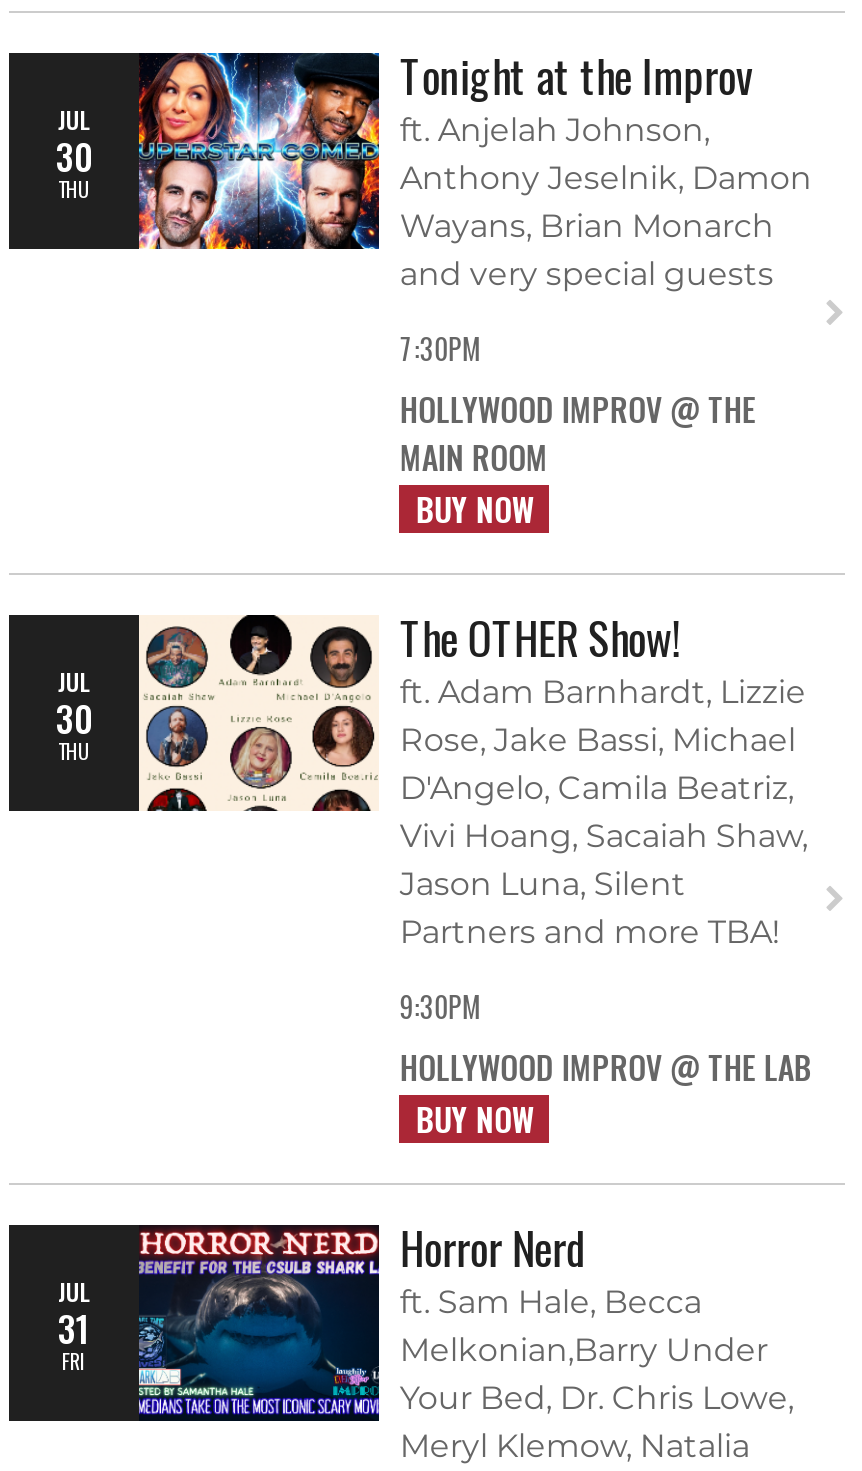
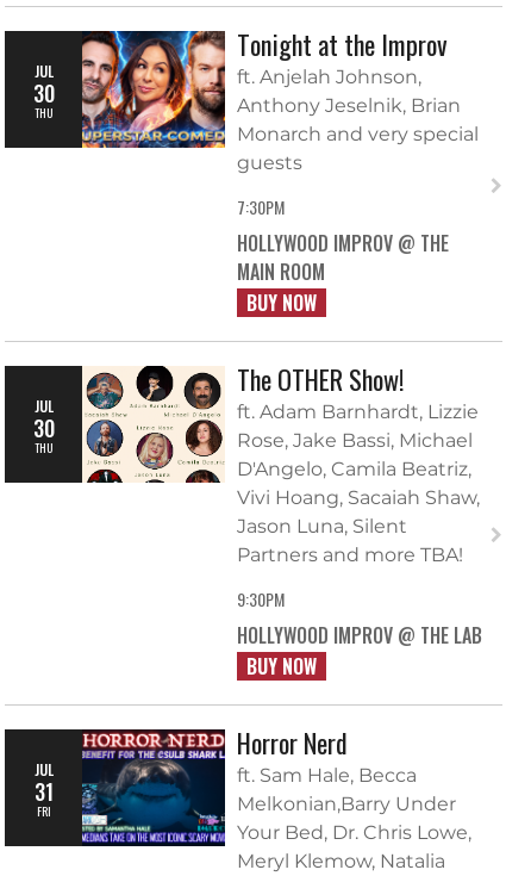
[137,51,812,293] [image] | Anthony Jeselnik, Damon | Wayans, Brian Monarch | and very special guests -> [81,30,479,174] [image] | Anthony Jeselnik, Brian | Monarch and very special | guests

